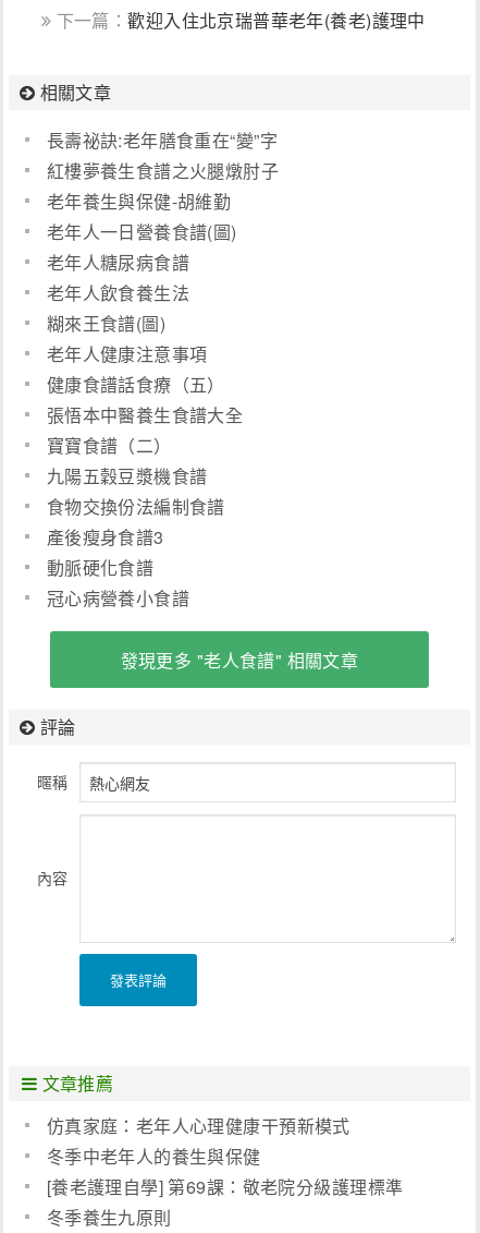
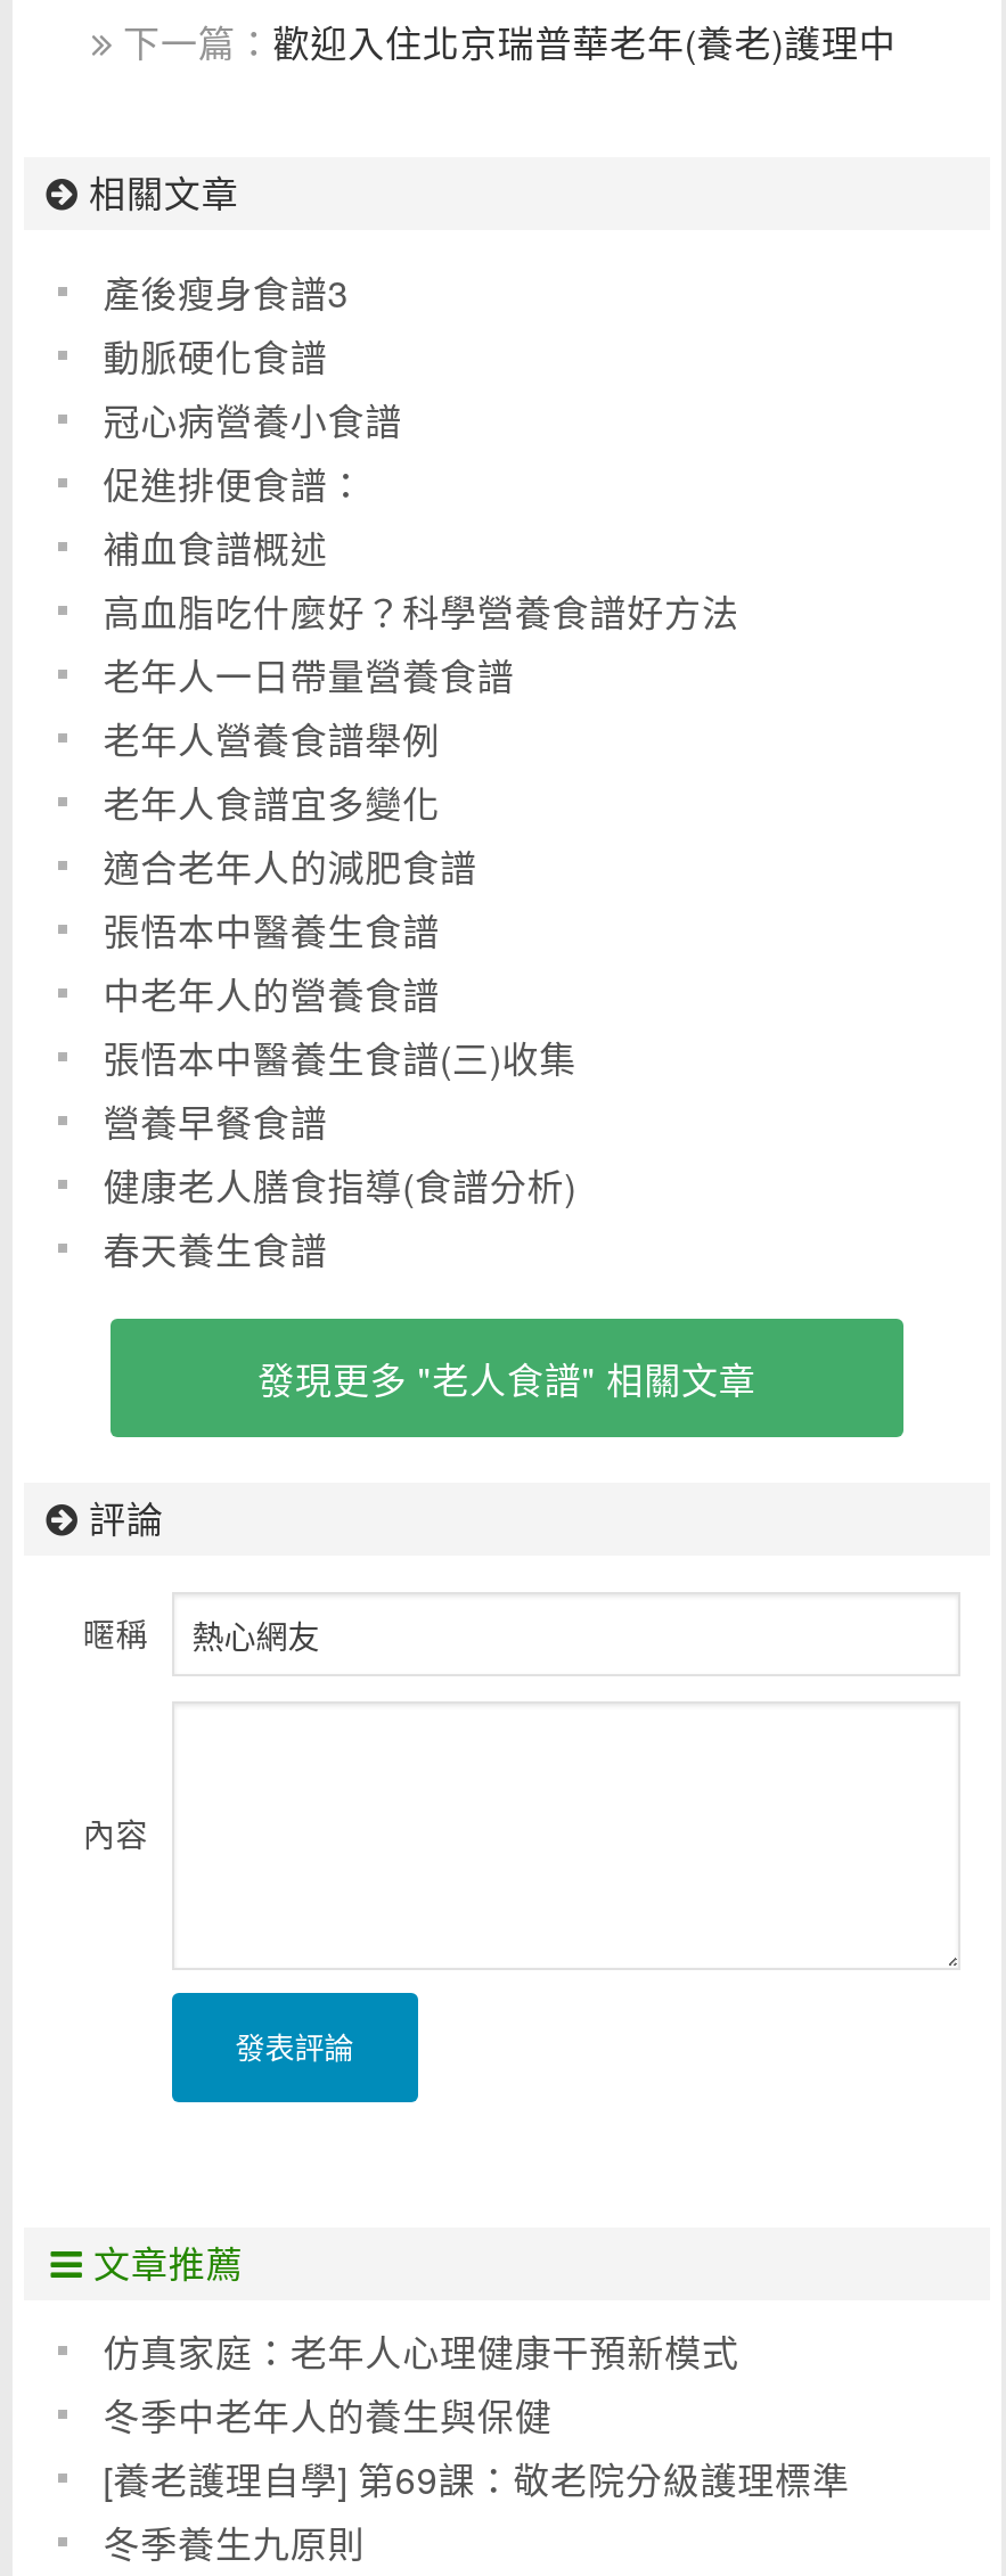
[46,128,279,519] 長壽祕訣:老年膳食重在“變”字 | 紅樓夢養生食譜之火腿燉肘子 | 老年養生與保健-胡維勤 | 老年人一日營養食譜(圖) | 老年人糖尿病食譜 | 老年人飲食養生法 | 糊來王食譜(圖) | 老年人健康注意事項 | 健康食譜話食療（五） | 張悟本中醫養生食譜大全 | 寶寶食譜（二） | 九陽五穀豆漿機食譜 | 食物交換份法編制食譜 -> none
moved [46,525,189,611] -> [103,267,402,447]: 產後瘦身食譜3 | 動脈硬化食譜 | 冠心病營養小食譜
none -> [103,458,739,1276] 促進排便食譜： | 補血食譜概述 | 高血脂吃什麼好？科學營養食譜好方法 | 老年人一日帶量營養食譜 | 老年人營養食譜舉例 | 老年人食譜宜多變化 | 適合老年人的減肥食譜 | 張悟本中醫養生食譜 | 中老年人的營養食譜 | 張悟本中醫養生食譜(三)收集 | 營養早餐食譜 | 健康老人膳食指導(食譜分析) | 春天養生食譜

